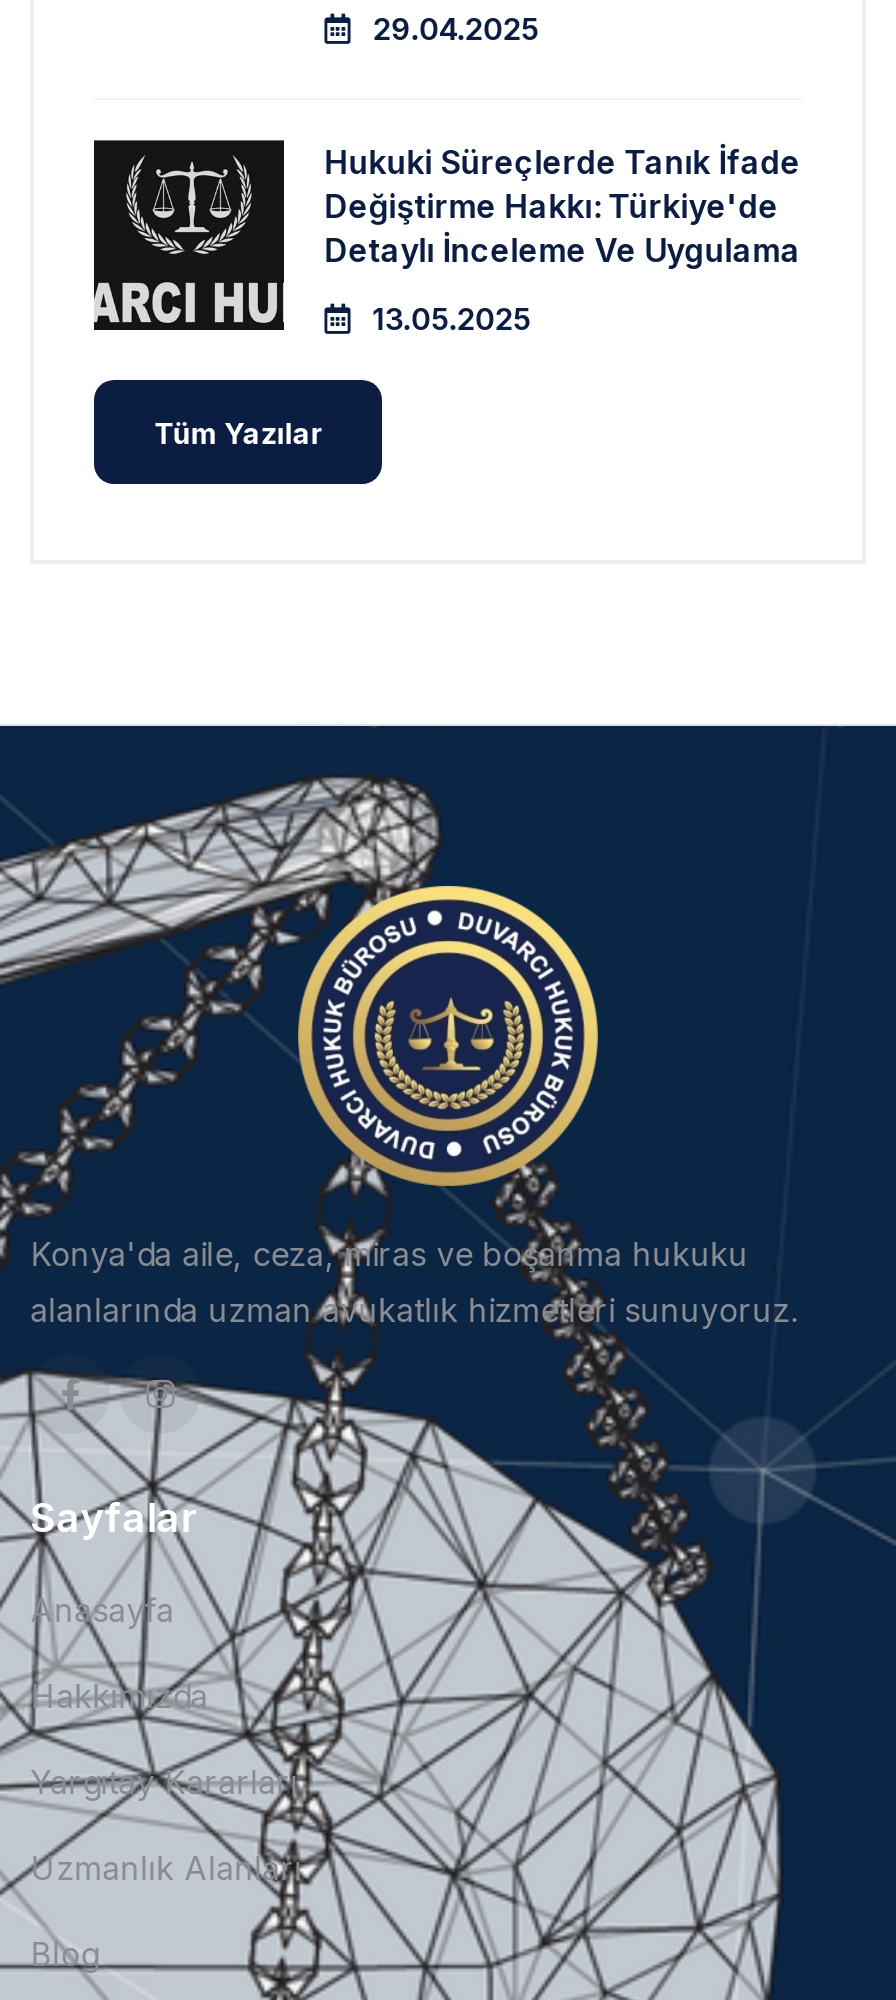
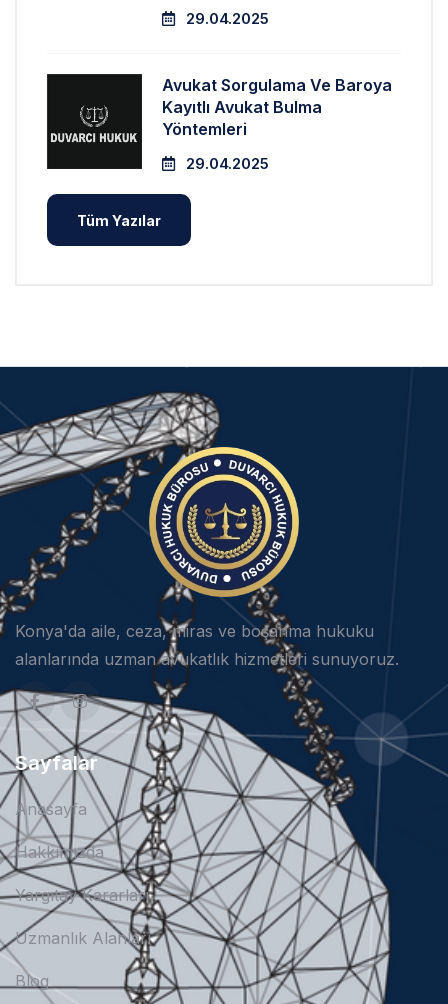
[94,142,800,324] [image] | Hukuki Süreçlerde Tanık İfade | Değiştirme Hakkı: Türkiye'de | Detaylı İnceleme Ve Uygulama -> [46,75,392,165] [image] | Avukat Sorgulama Ve Baroya | Kayıtlı Avukat Bulma | Yöntemleri
[364,300,530,338] 13.05.2025 -> [182,154,269,173] 29.04.2025

